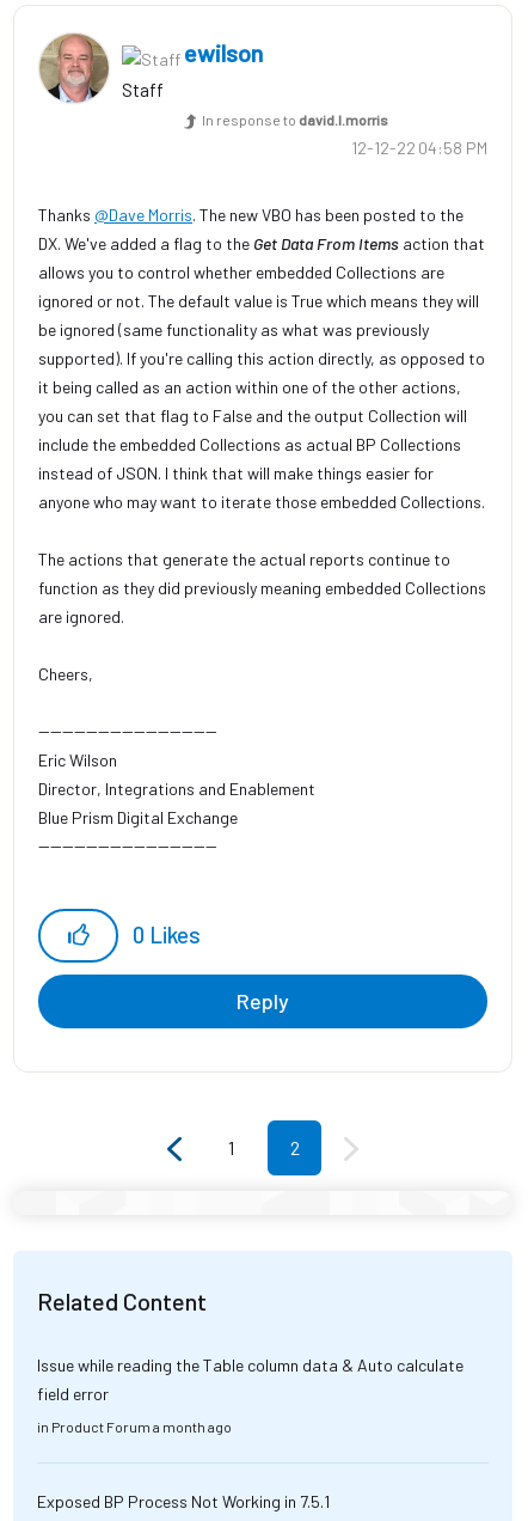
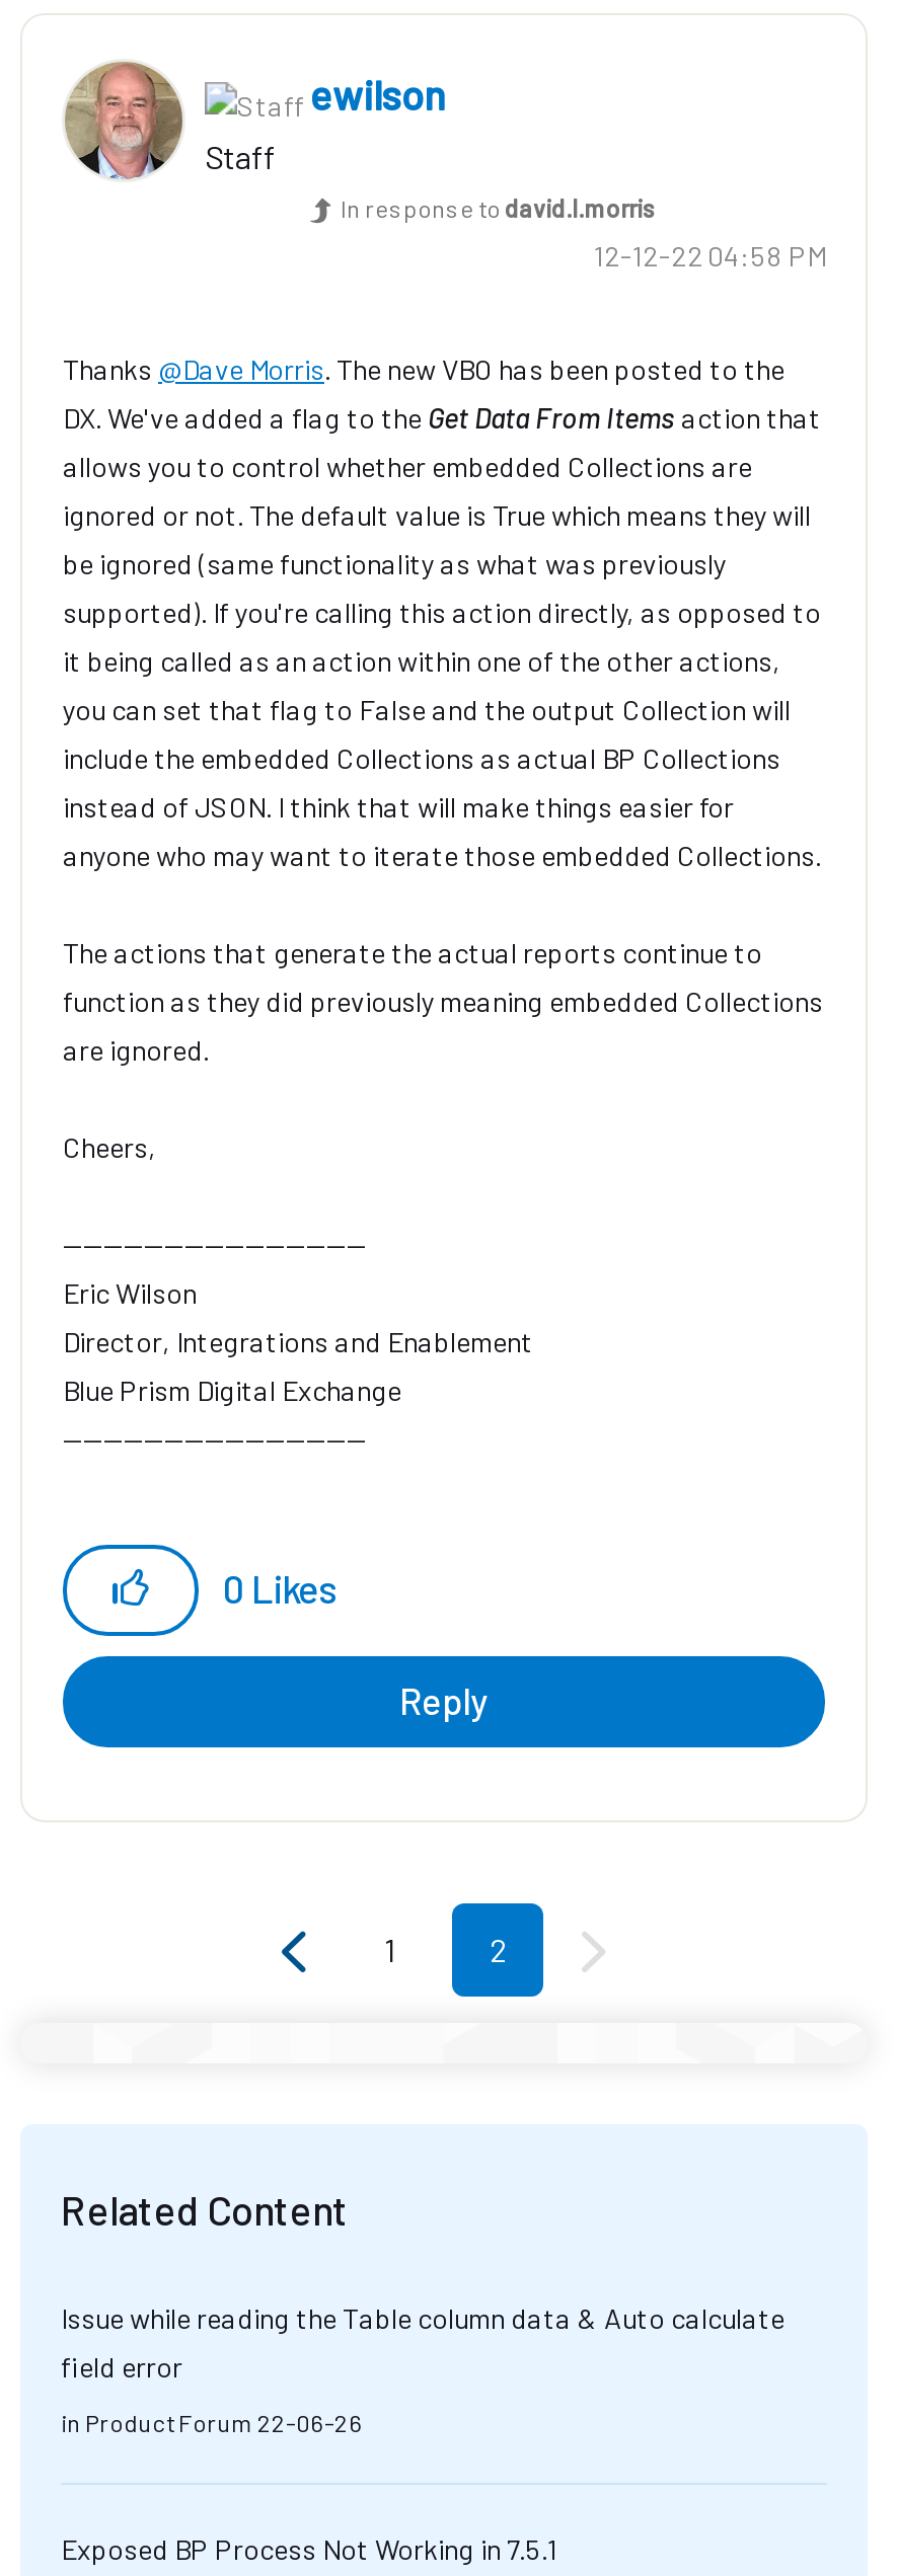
[37,1418,232,1435] in Product Forum a month ago -> [61,2408,363,2436] in Product Forum 22-06-26

